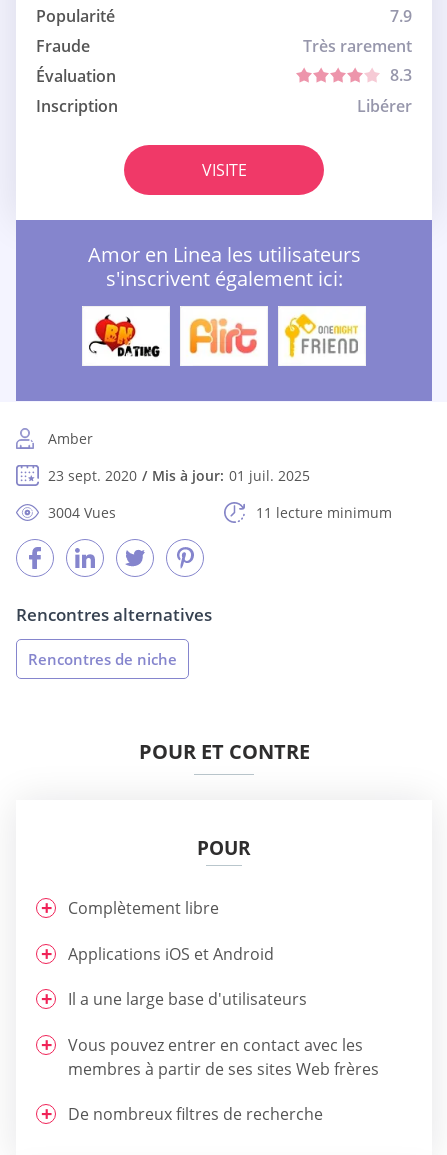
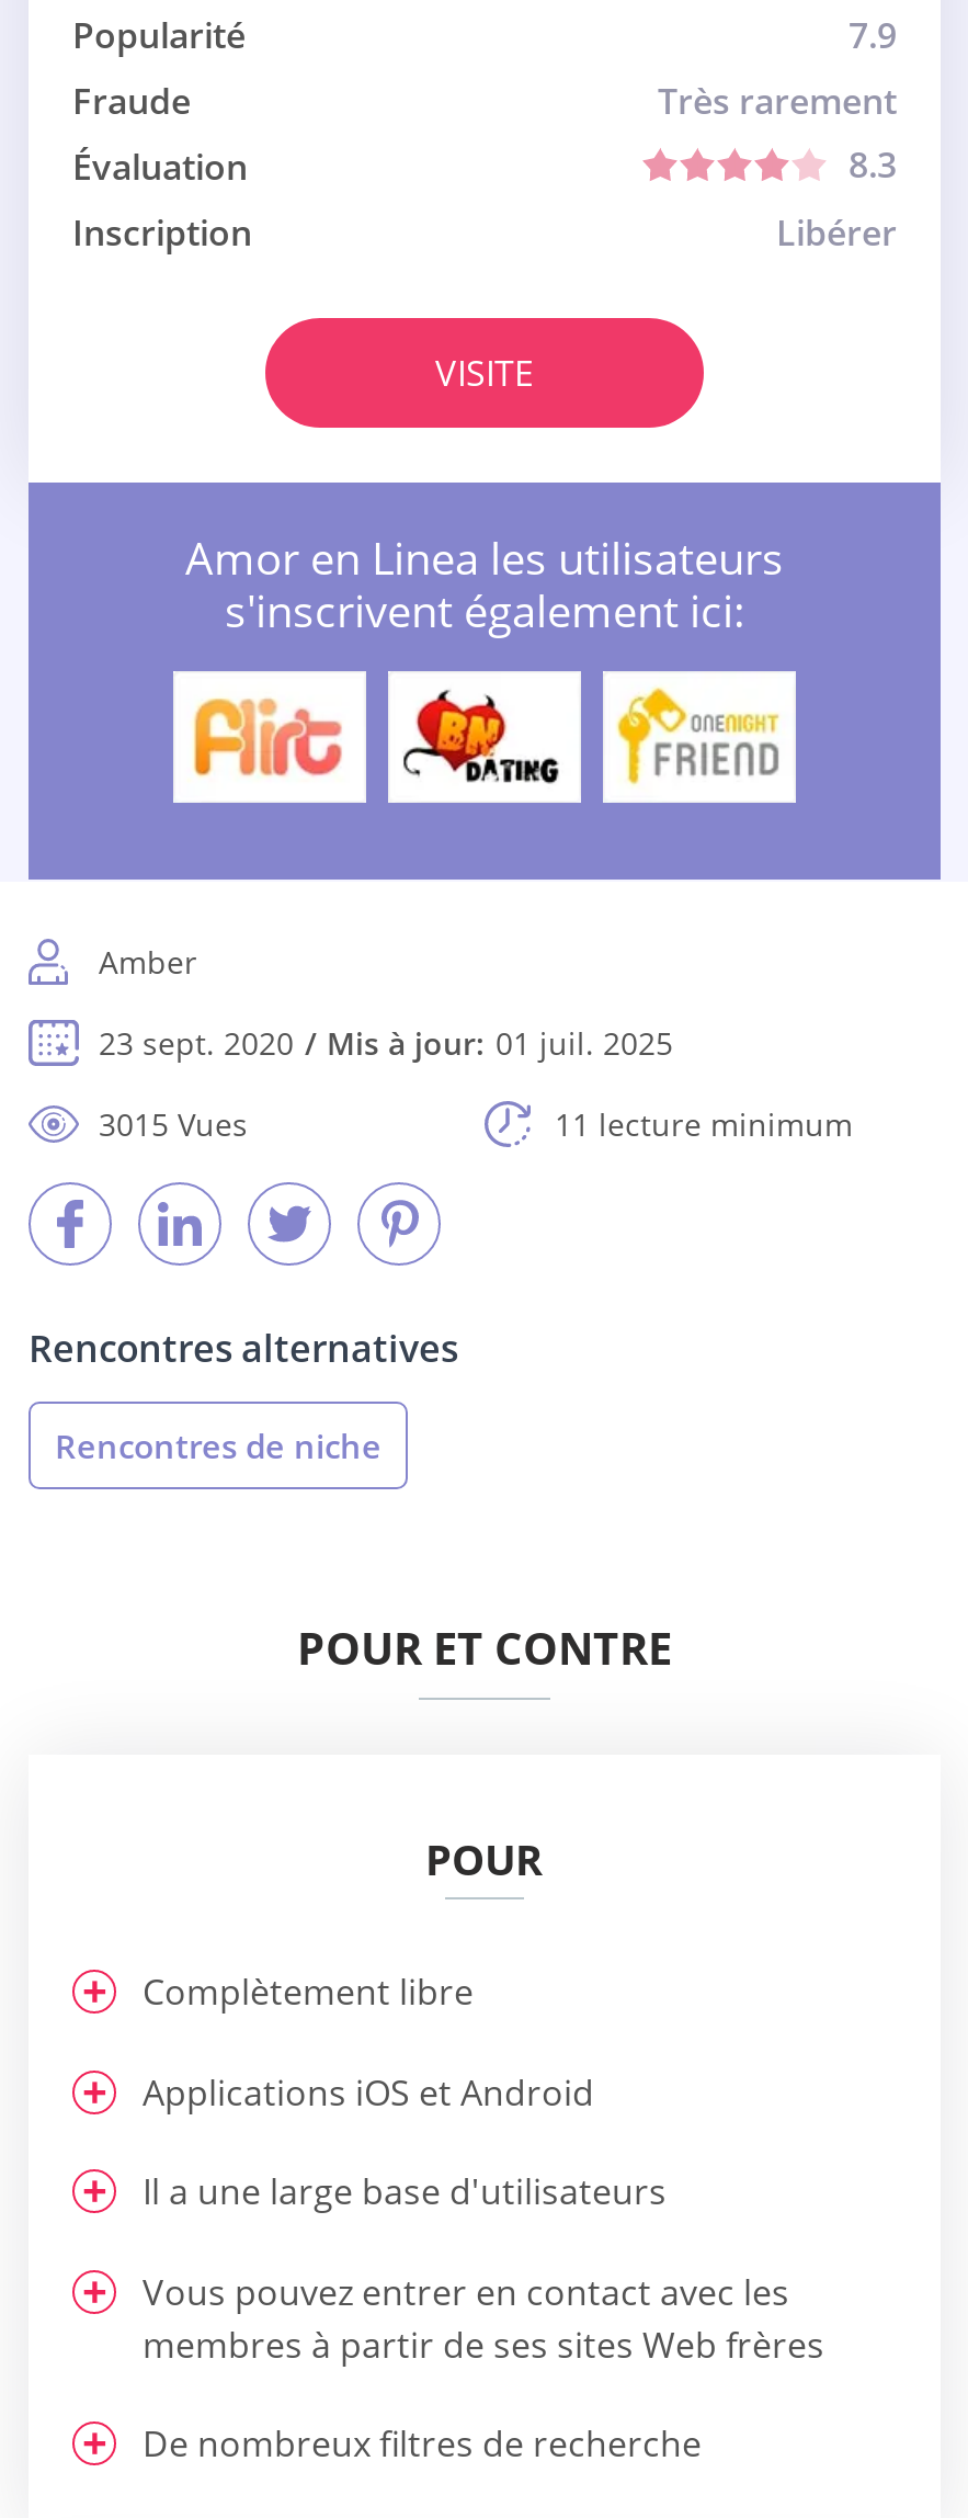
[88,314,161,358] [image] -> [189,691,344,783] [image]
[187,315,258,357] [image] -> [401,689,561,785] [image]
[48,503,116,522] 3004 Vues -> [99,1104,248,1145] 3015 Vues

